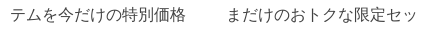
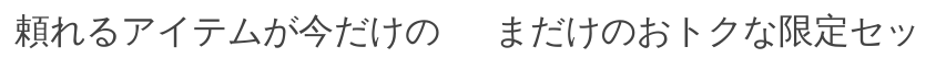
[10,5,186,23] テムを今だけの特別価格 -> [14,9,440,48] 頼れるアイテムが今だけの

